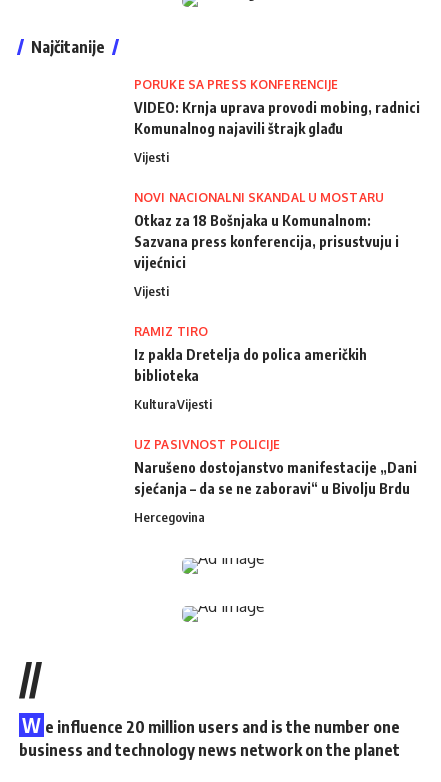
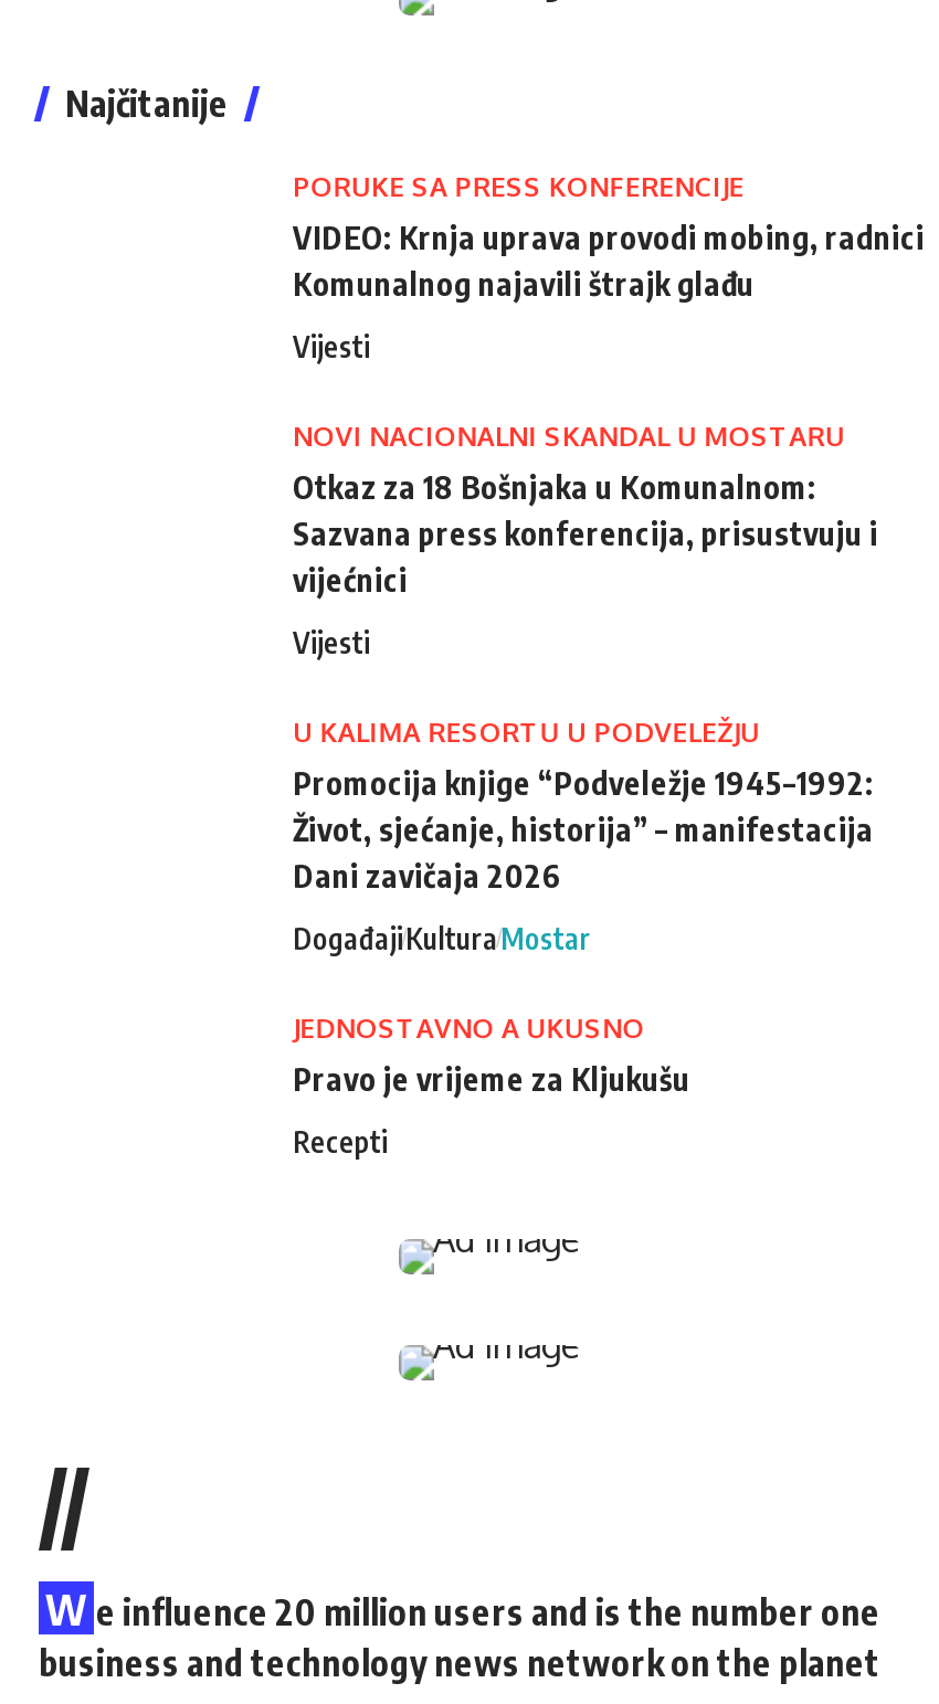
[134,324,367,384] RAMIZ TIRO | Iz pakla Dretelja do polica američkih | biblioteka -> [293,715,874,894] U KALIMA RESORTU U PODVELEŽJU | Promocija knjige “Podveležje 1945–1992: | Život, sjećanje, historija” – manifestacija | Dani zavičaja 2026
[134,396,212,412] KulturaVijesti -> [293,920,591,955] DogađajiKultura Mostar
[134,437,417,497] UZ PASIVNOST POLICIJE | Narušeno dostojanstvo manifestacije „Dani | sjećanja – da se ne zaboravi“ u Bivolju Brdu -> [293,1011,690,1097] JEDNOSTAVNO A UKUSNO | Pravo je vrijeme za Kljukušu
[134,509,205,525] Hercegovina -> [293,1123,388,1159] Recepti

